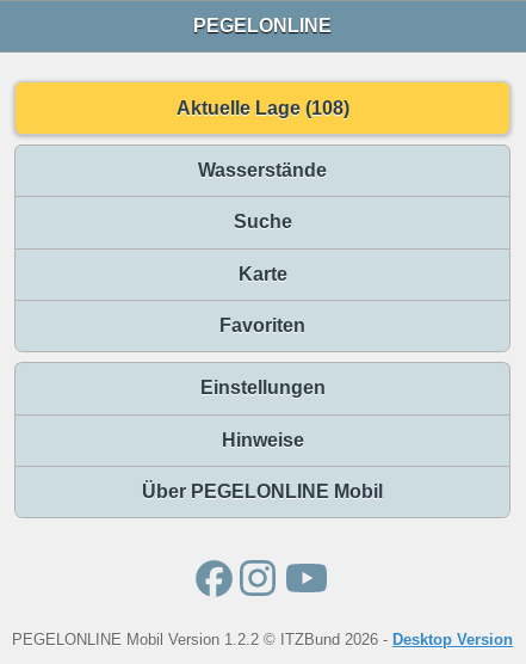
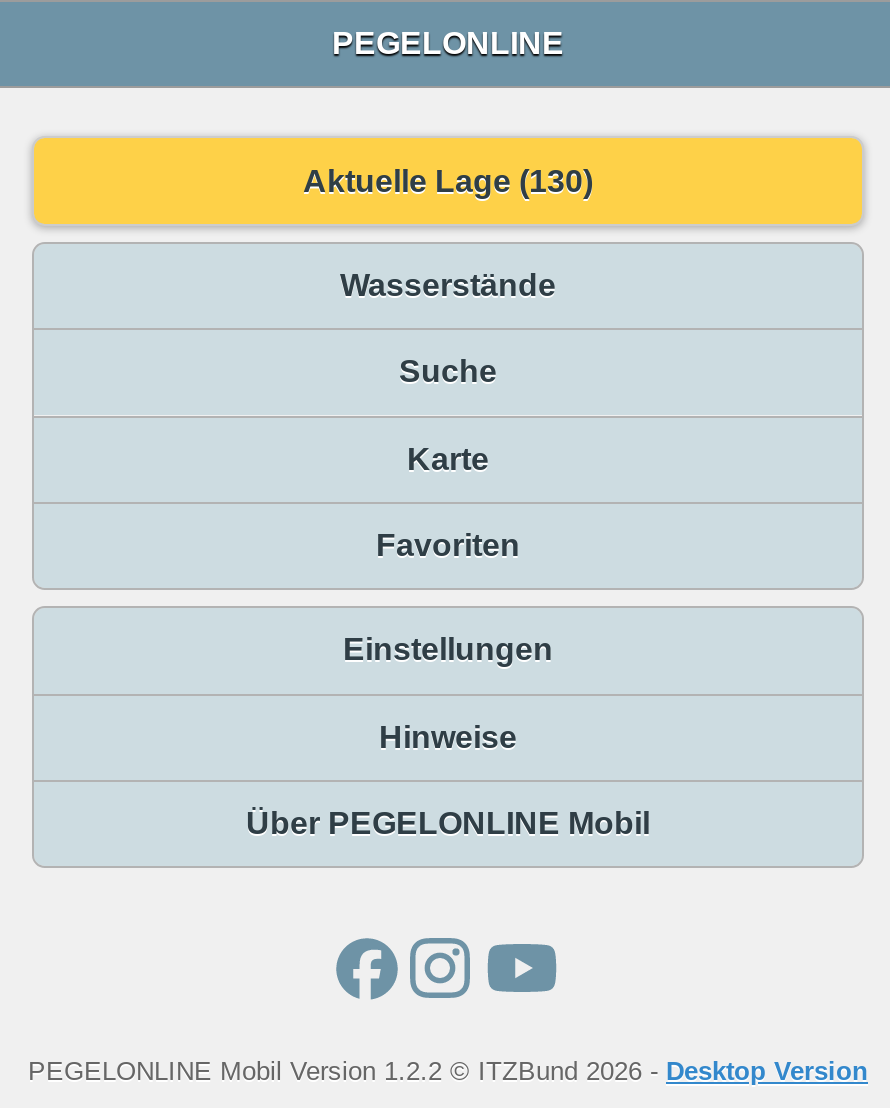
[176,97,349,118] Aktuelle Lage (108) -> [303,163,593,197] Aktuelle Lage (130)

